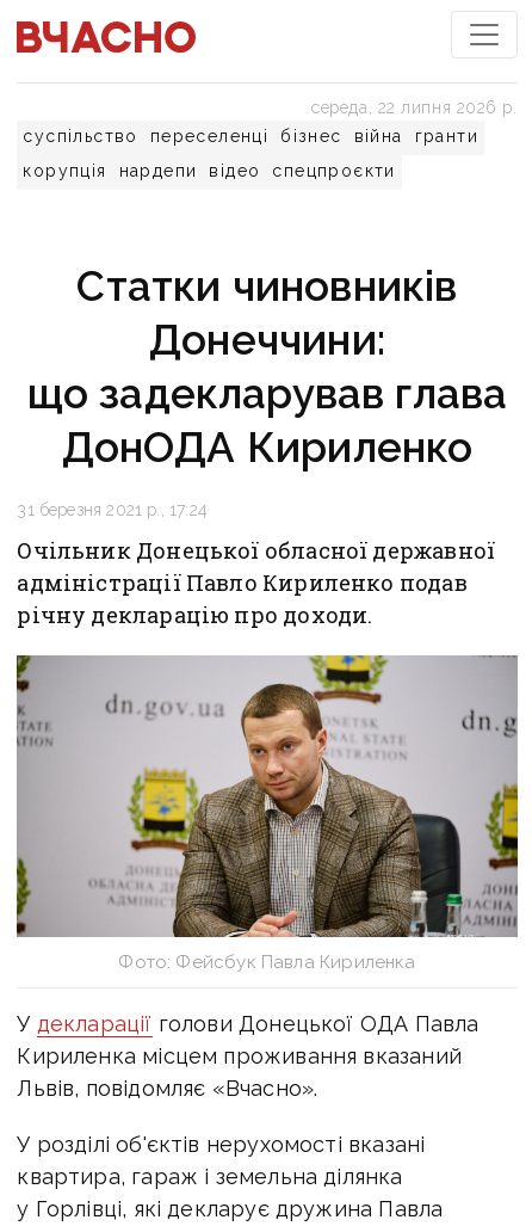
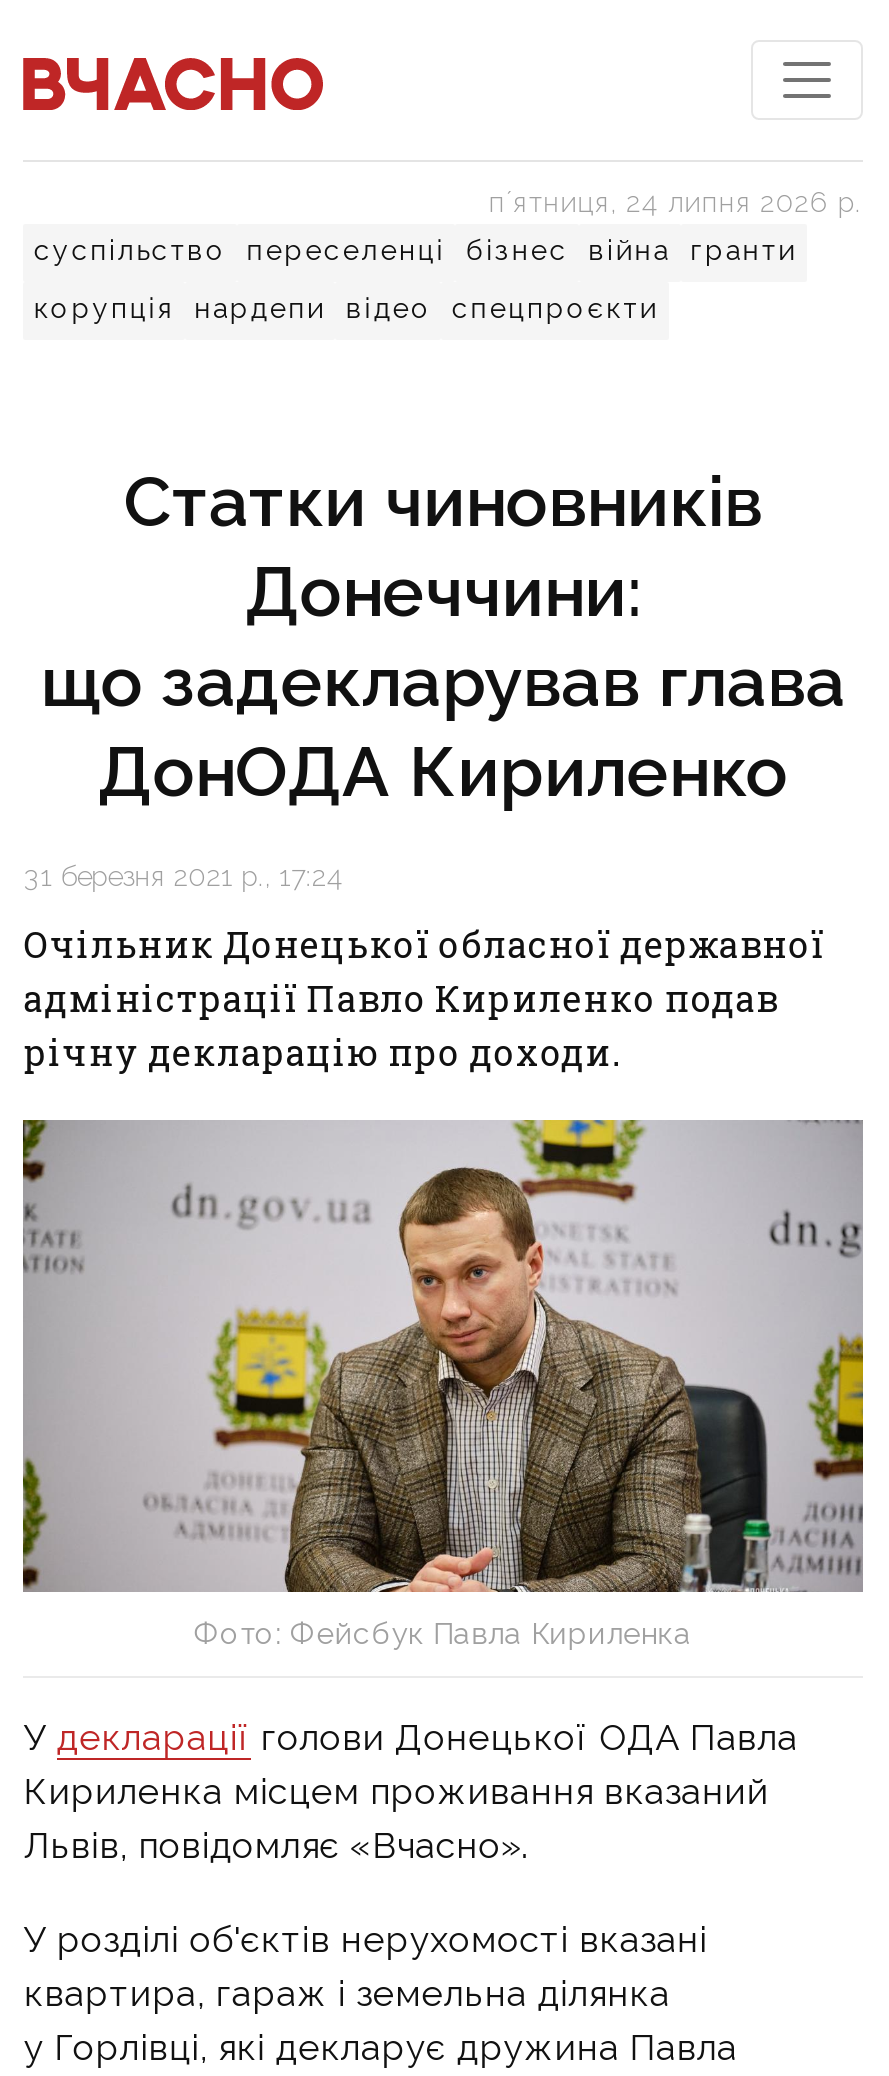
[312,98,517,117] середа, 22 липня 2026 р. -> [489,186,862,218] пʼятниця, 24 липня 2026 р.

